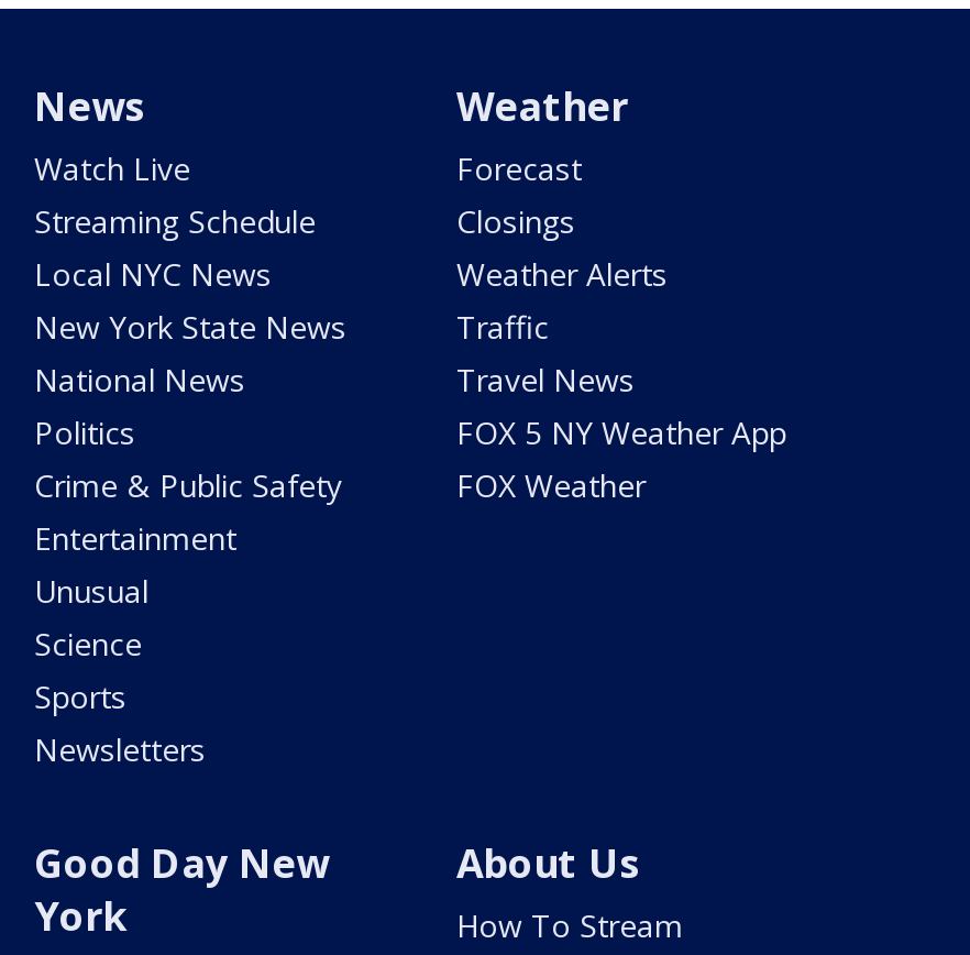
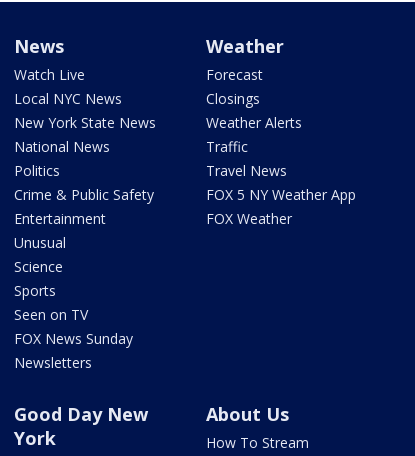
[34,201,316,242] Streaming Schedule -> none
moved [34,253,346,718] -> [14,89,156,300]: Local NYC News | New York State News | National News | ... | Science | Sports
none -> [14,305,133,348] Seen on TV | FOX News Sunday

